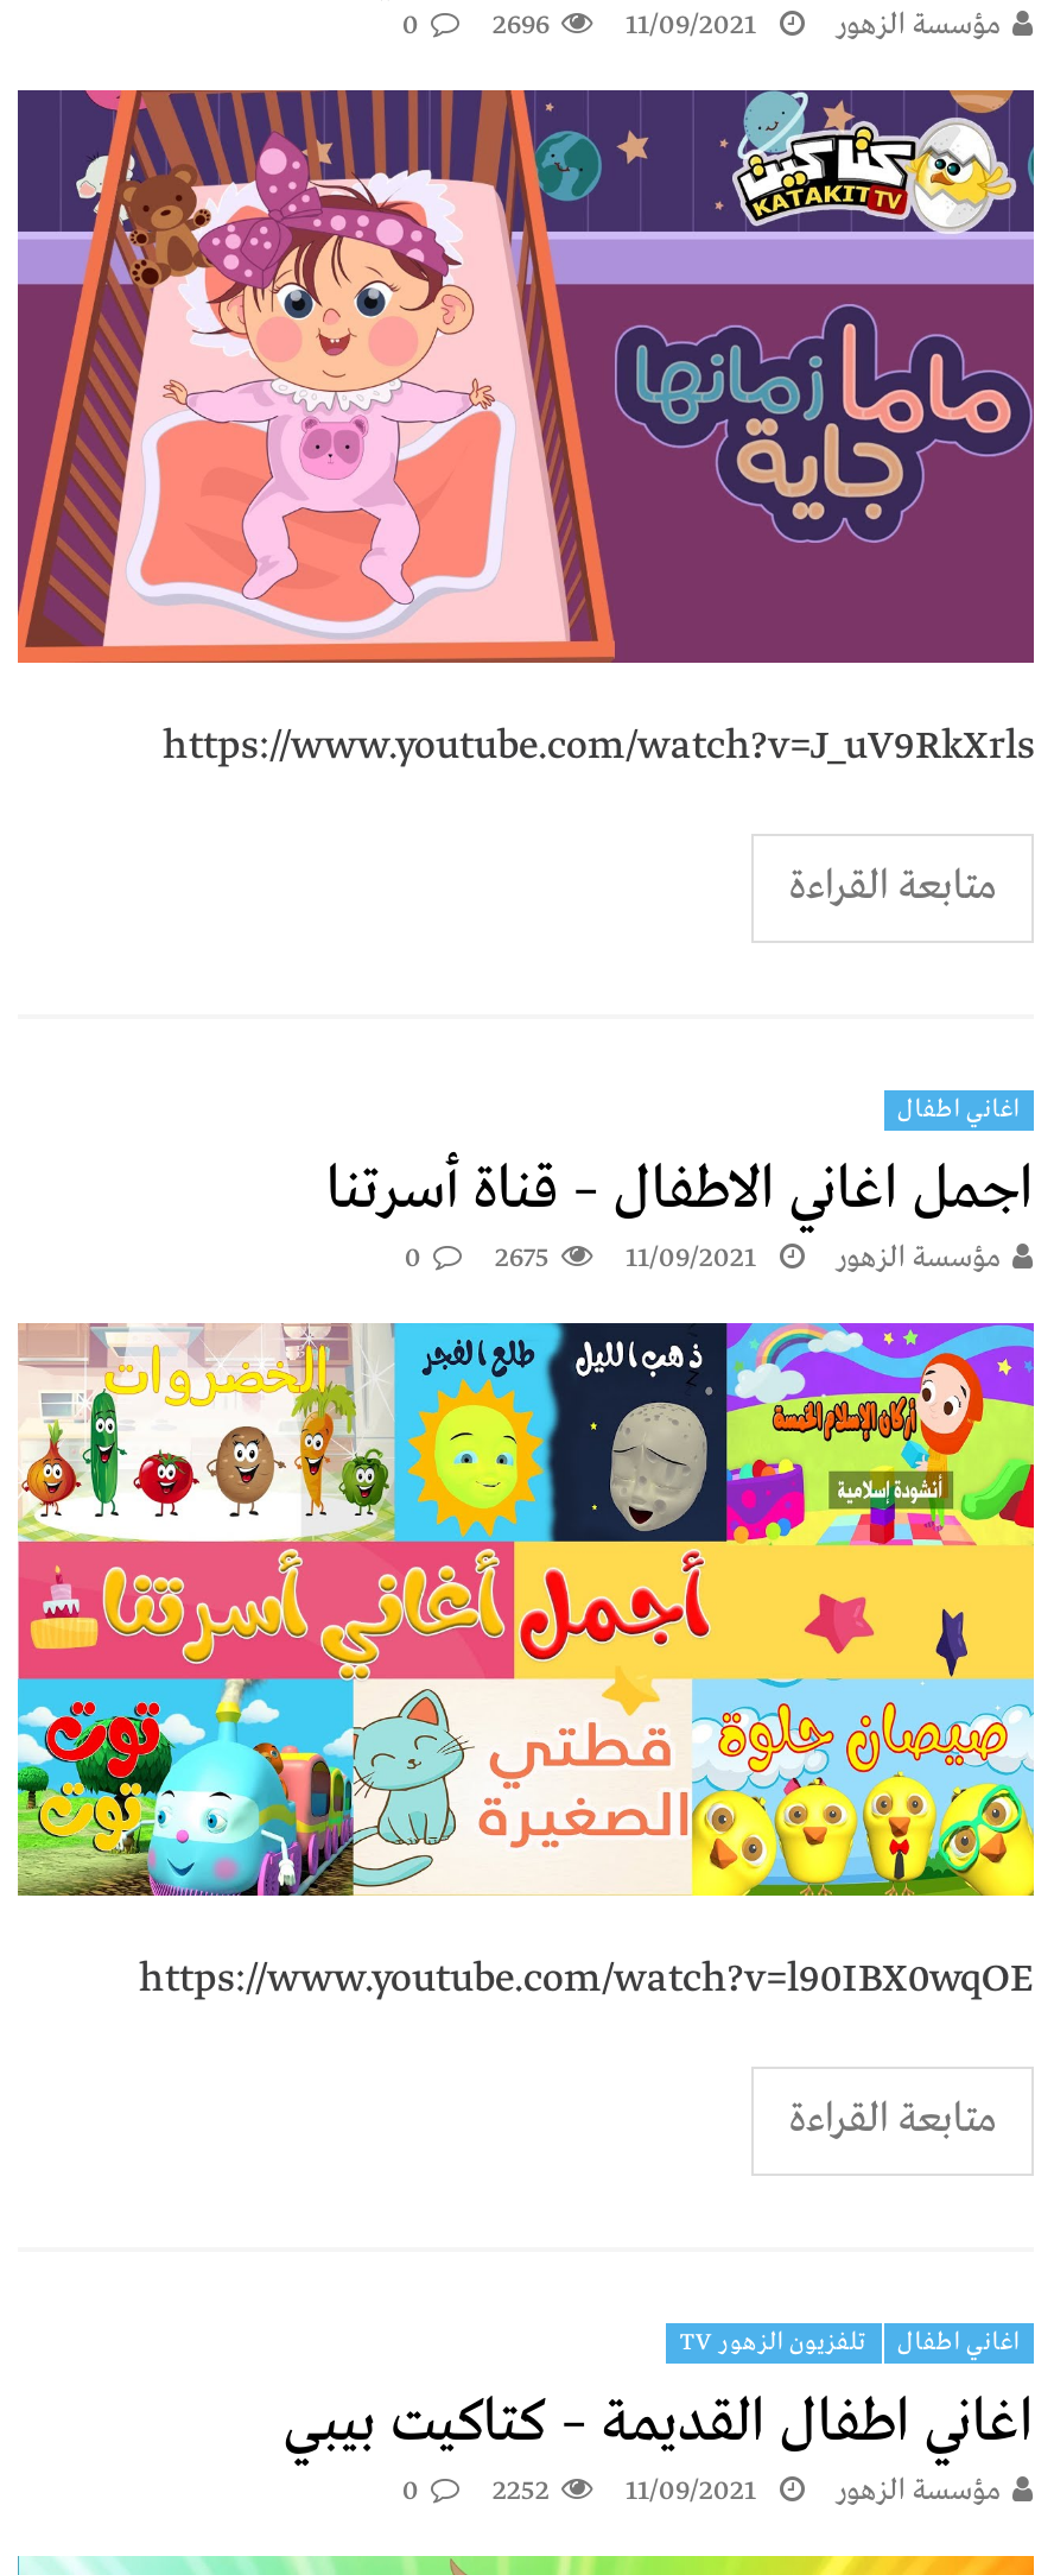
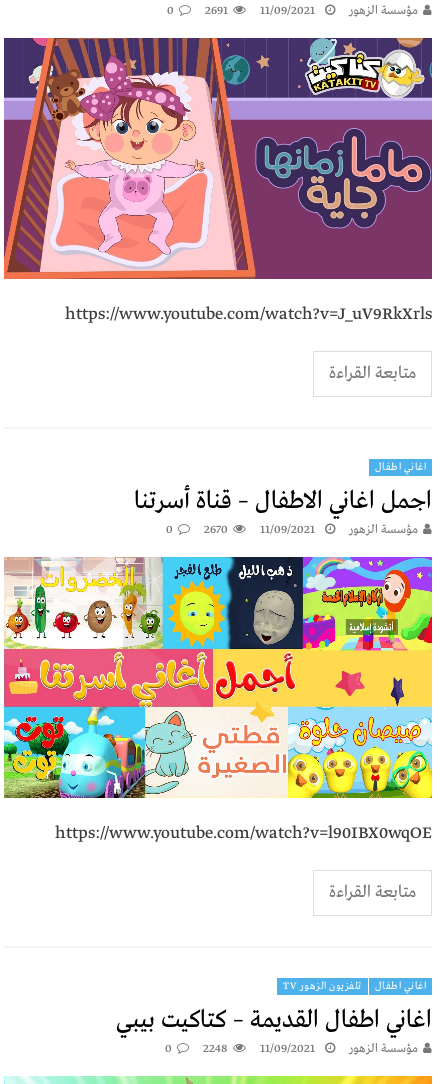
[402,8,756,46] 0 2696 11/09/2021 -> [167,3,315,19] 0 2691 11/09/2021
[405,1240,756,1278] 0 2675 11/09/2021 -> [166,522,315,538] 0 2670 11/09/2021
[402,2472,756,2510] 0 2252 11/09/2021 -> [165,1041,315,1057] 0 2248 11/09/2021

